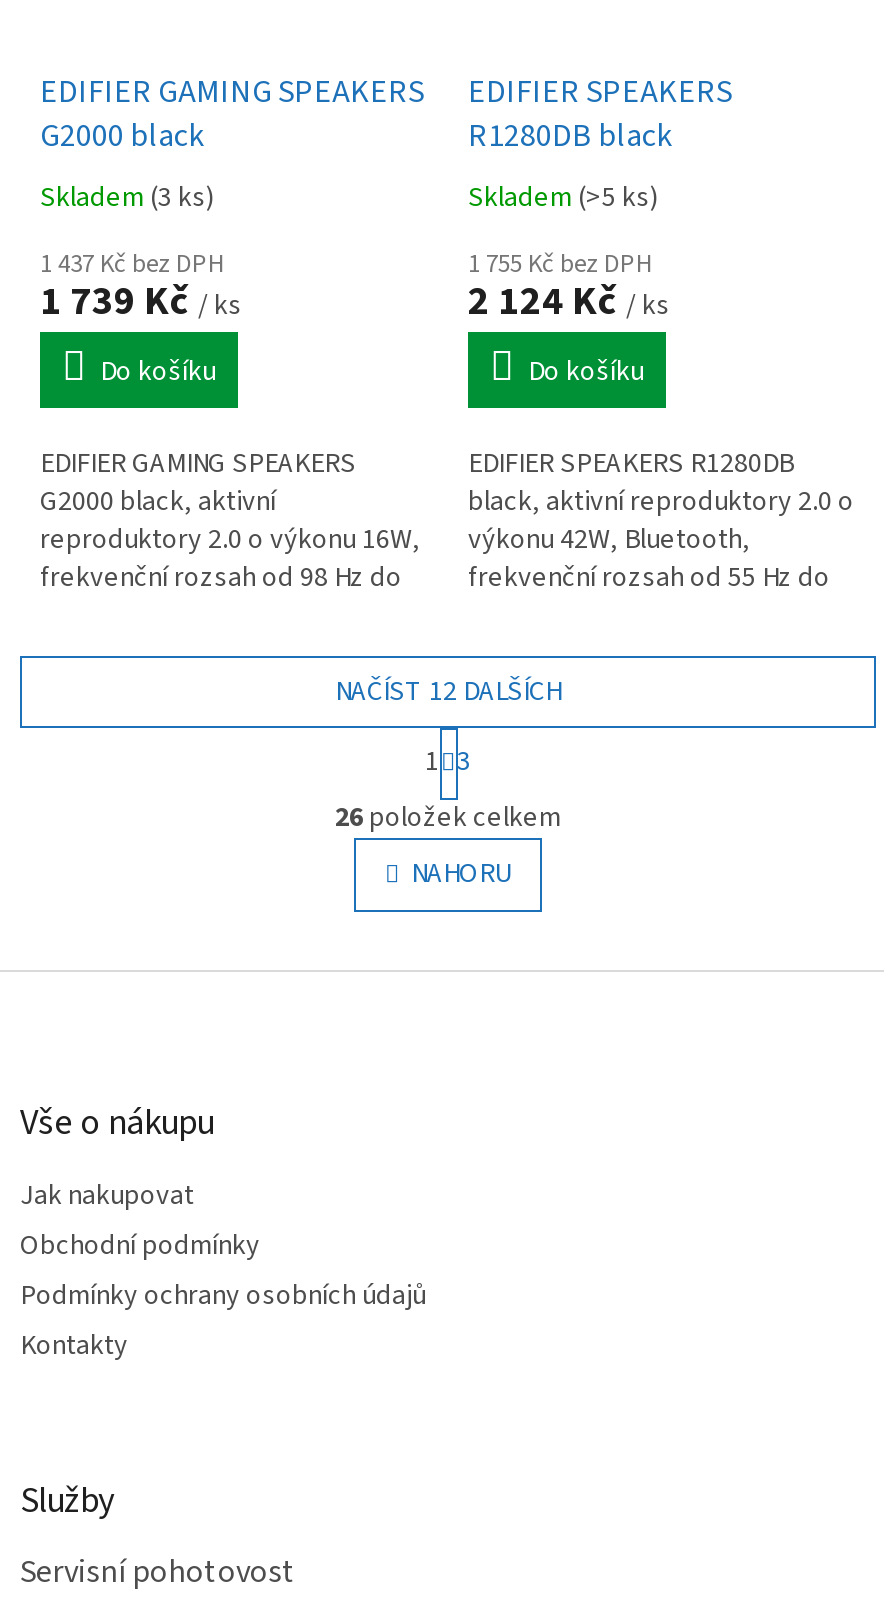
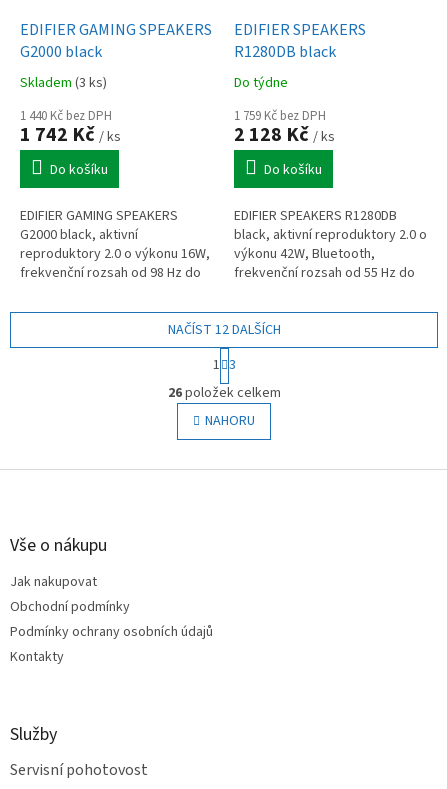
[468,177,658,217] Skladem (>5 ks) -> [234,73,288,93] Do týdne
[40,245,224,281] 1 437 Kč bez DPH -> [20,107,112,125] 1 440 Kč bez DPH
[468,245,670,329] 1 755 Kč bez DPH | 2 124 Kč/ ks -> [234,107,335,149] 1 759 Kč bez DPH | 2 128 Kč/ ks
[40,273,242,329] 1 739 Kč/ ks -> [20,121,121,149] 1 742 Kč/ ks

